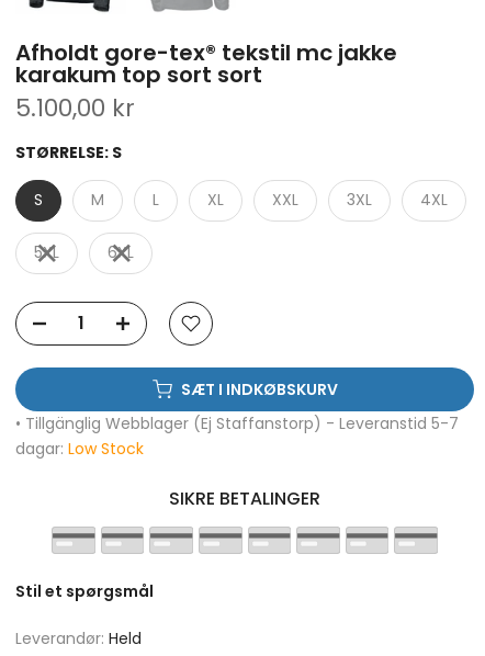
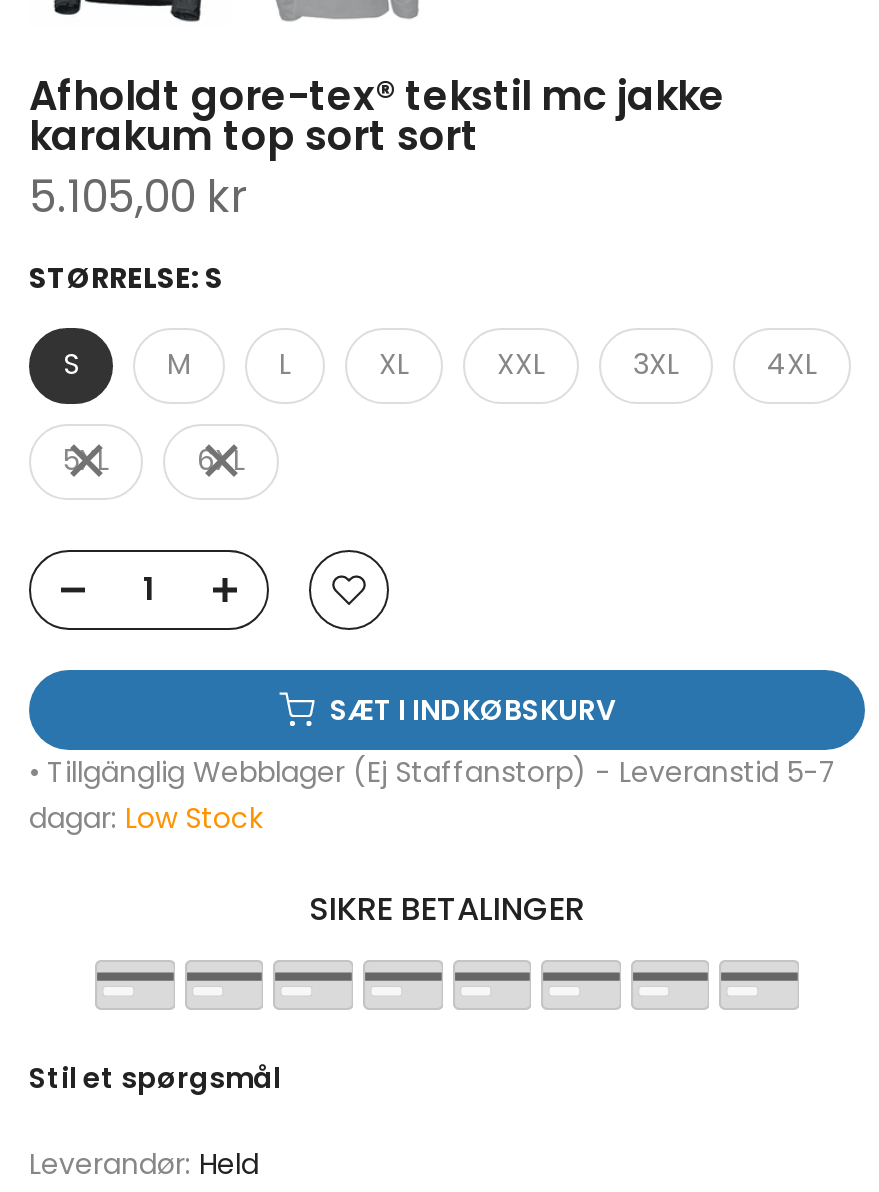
[15,91,135,125] 5.100,00 kr -> [29,166,249,228] 5.105,00 kr

